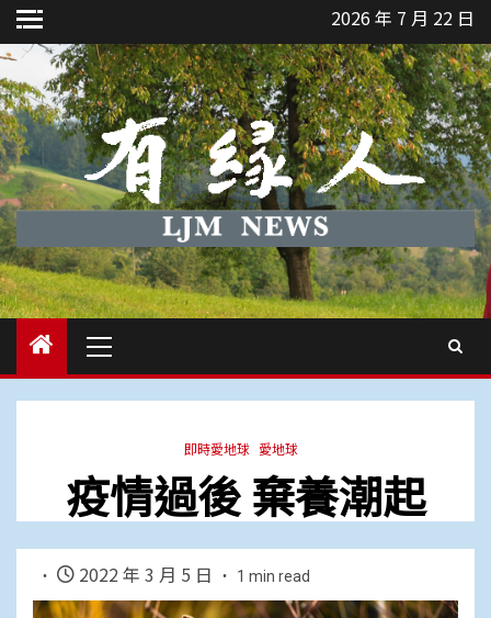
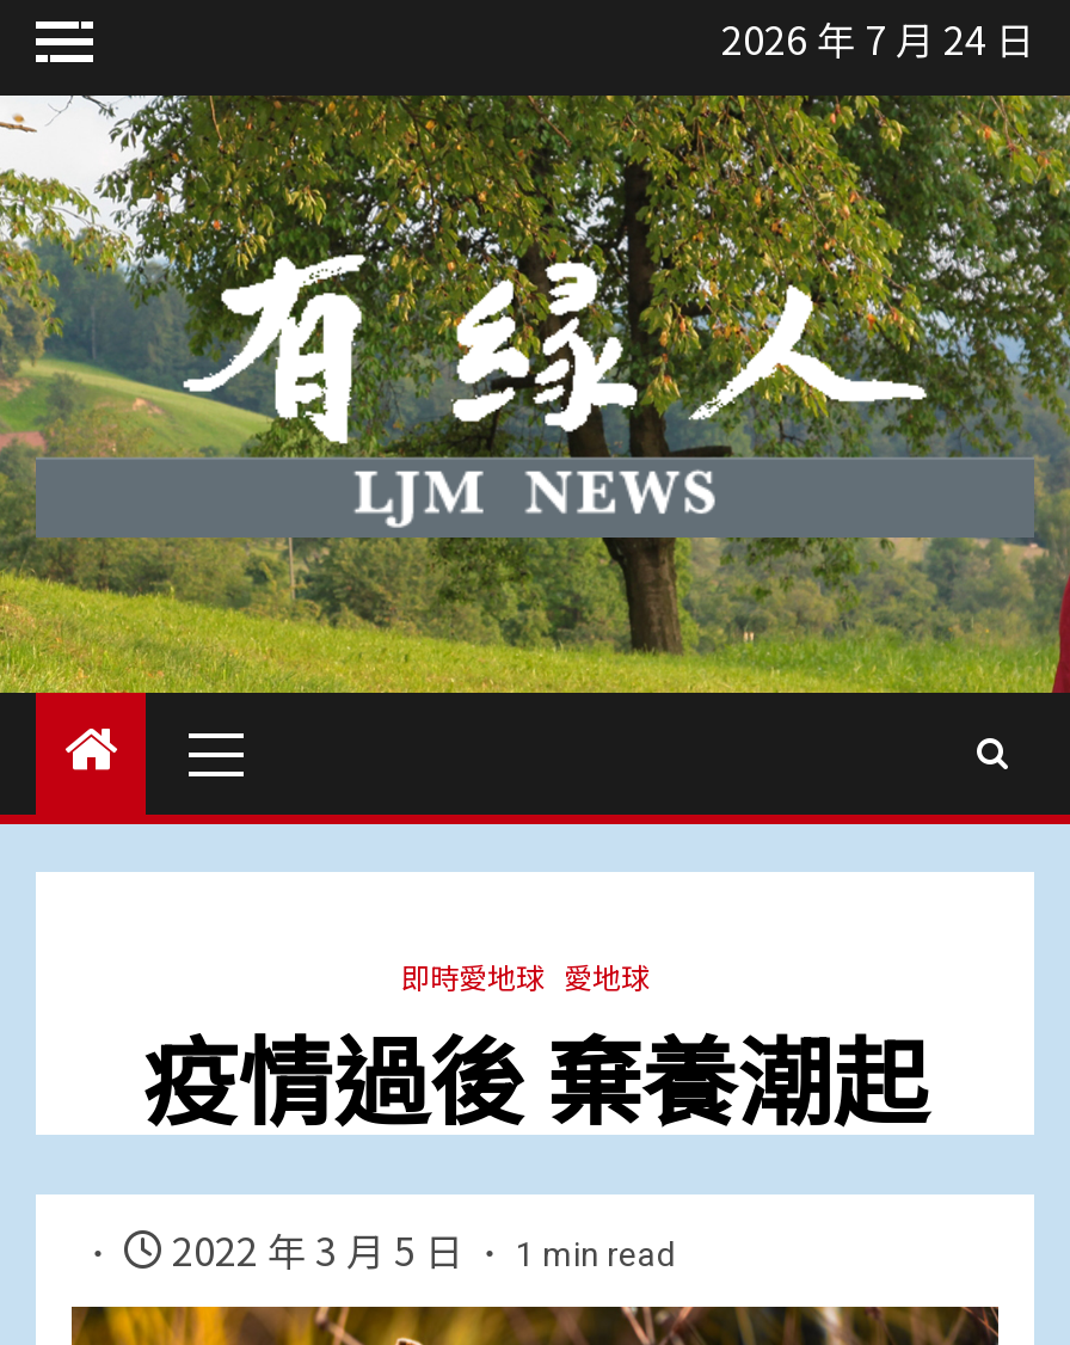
[331,4,475,31] 2026 年 7 月 22 日 -> [721,10,1034,67] 2026 年 7 月 24 日

